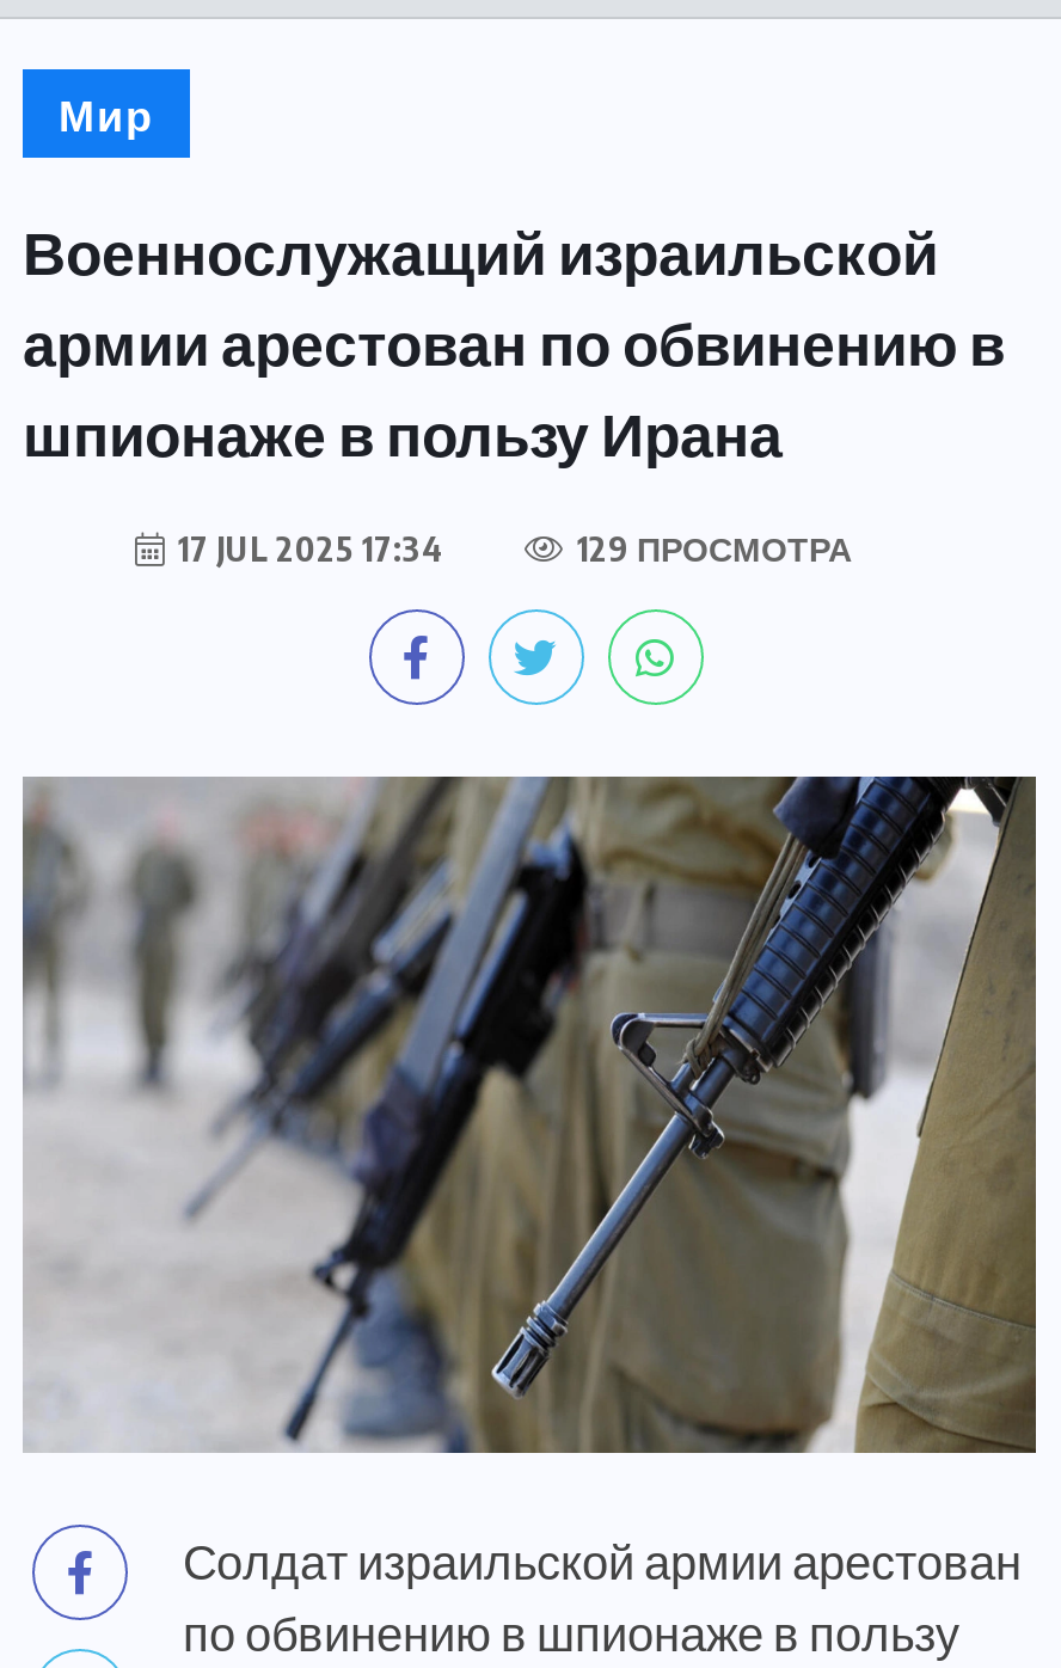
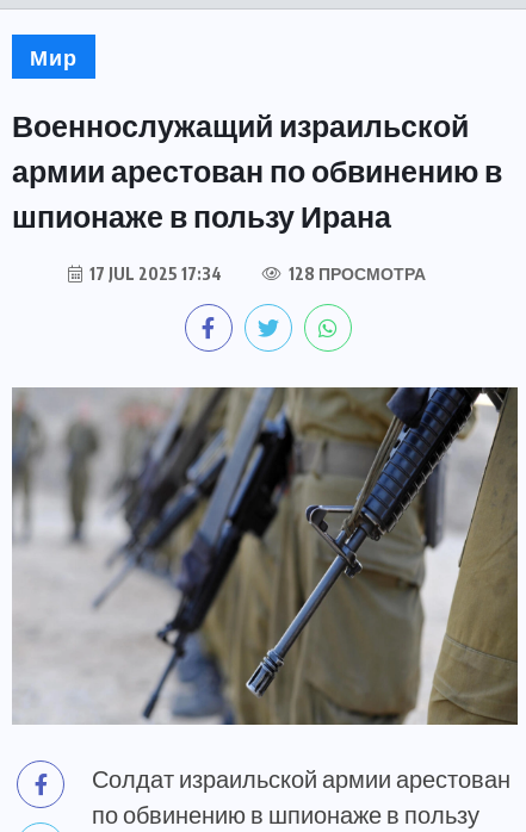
[570,529,852,569] 129 ПРОСМОТРА -> [285,264,426,284] 128 ПРОСМОТРА

